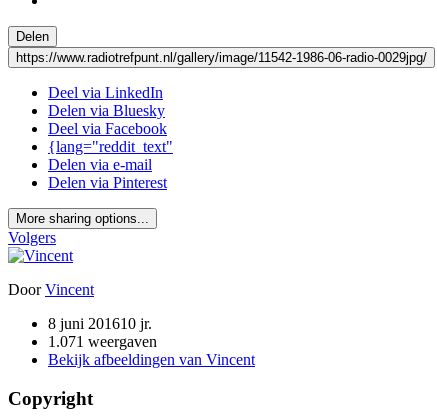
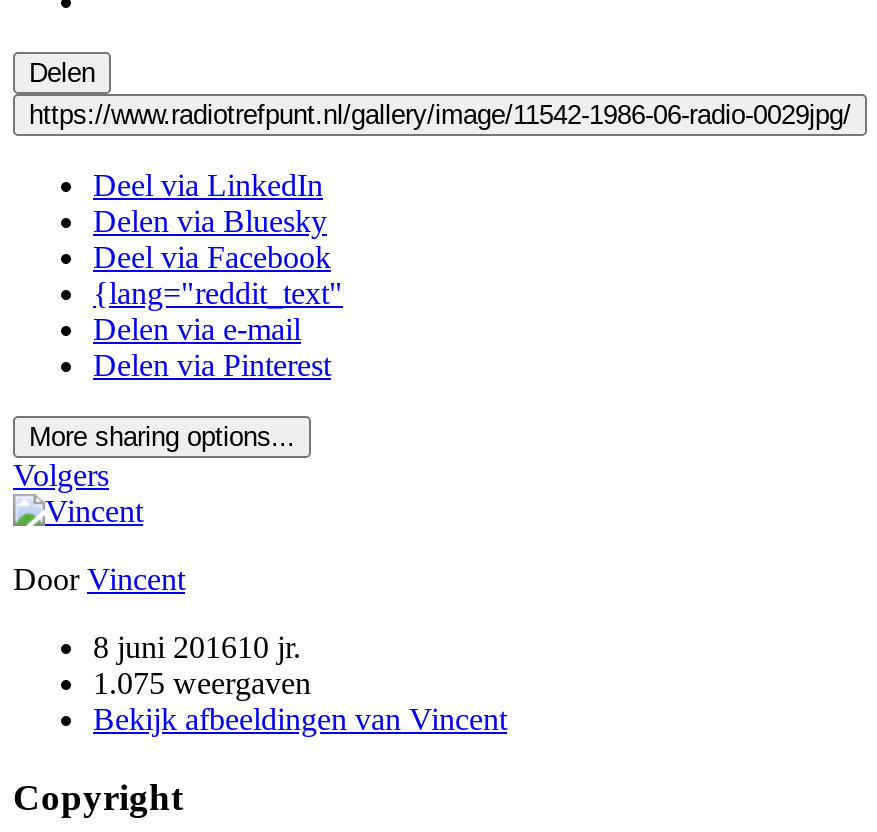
[48,333,157,350] 1.071 weergaven -> [93,666,311,700] 1.075 weergaven

